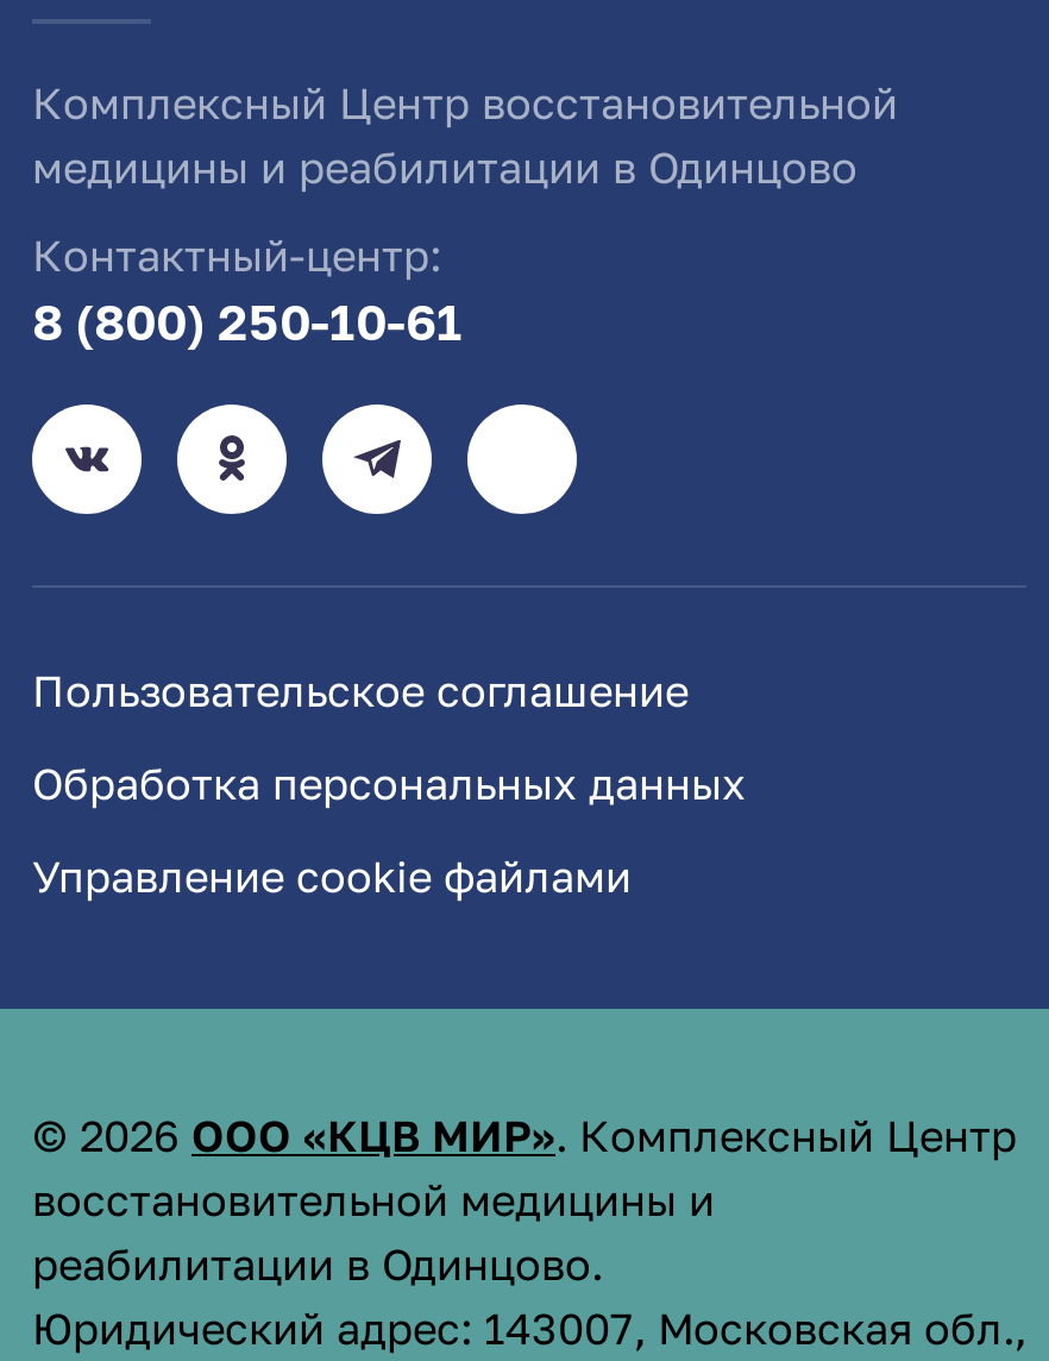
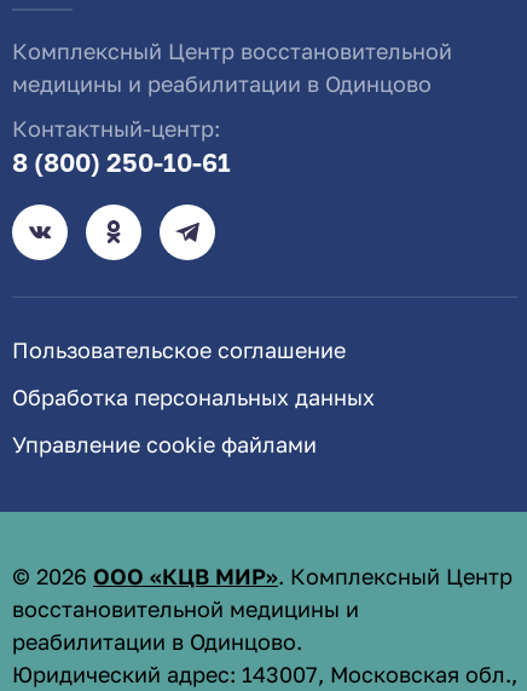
[465,402,579,516] [image] -> none

